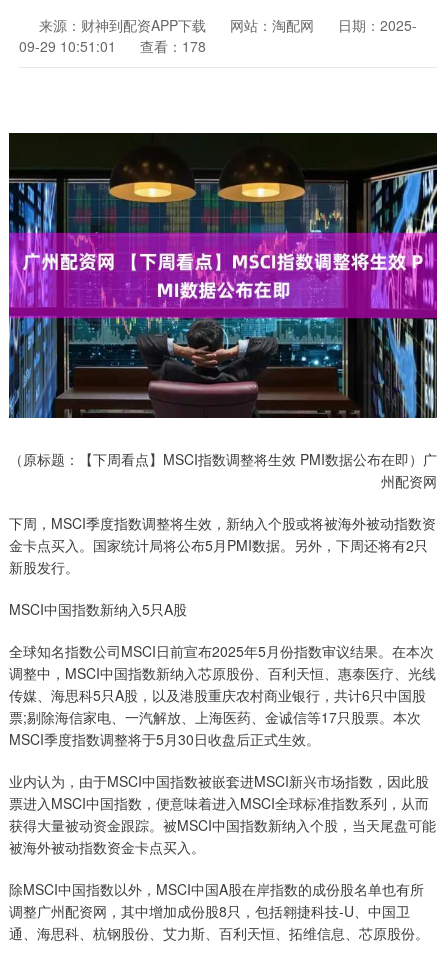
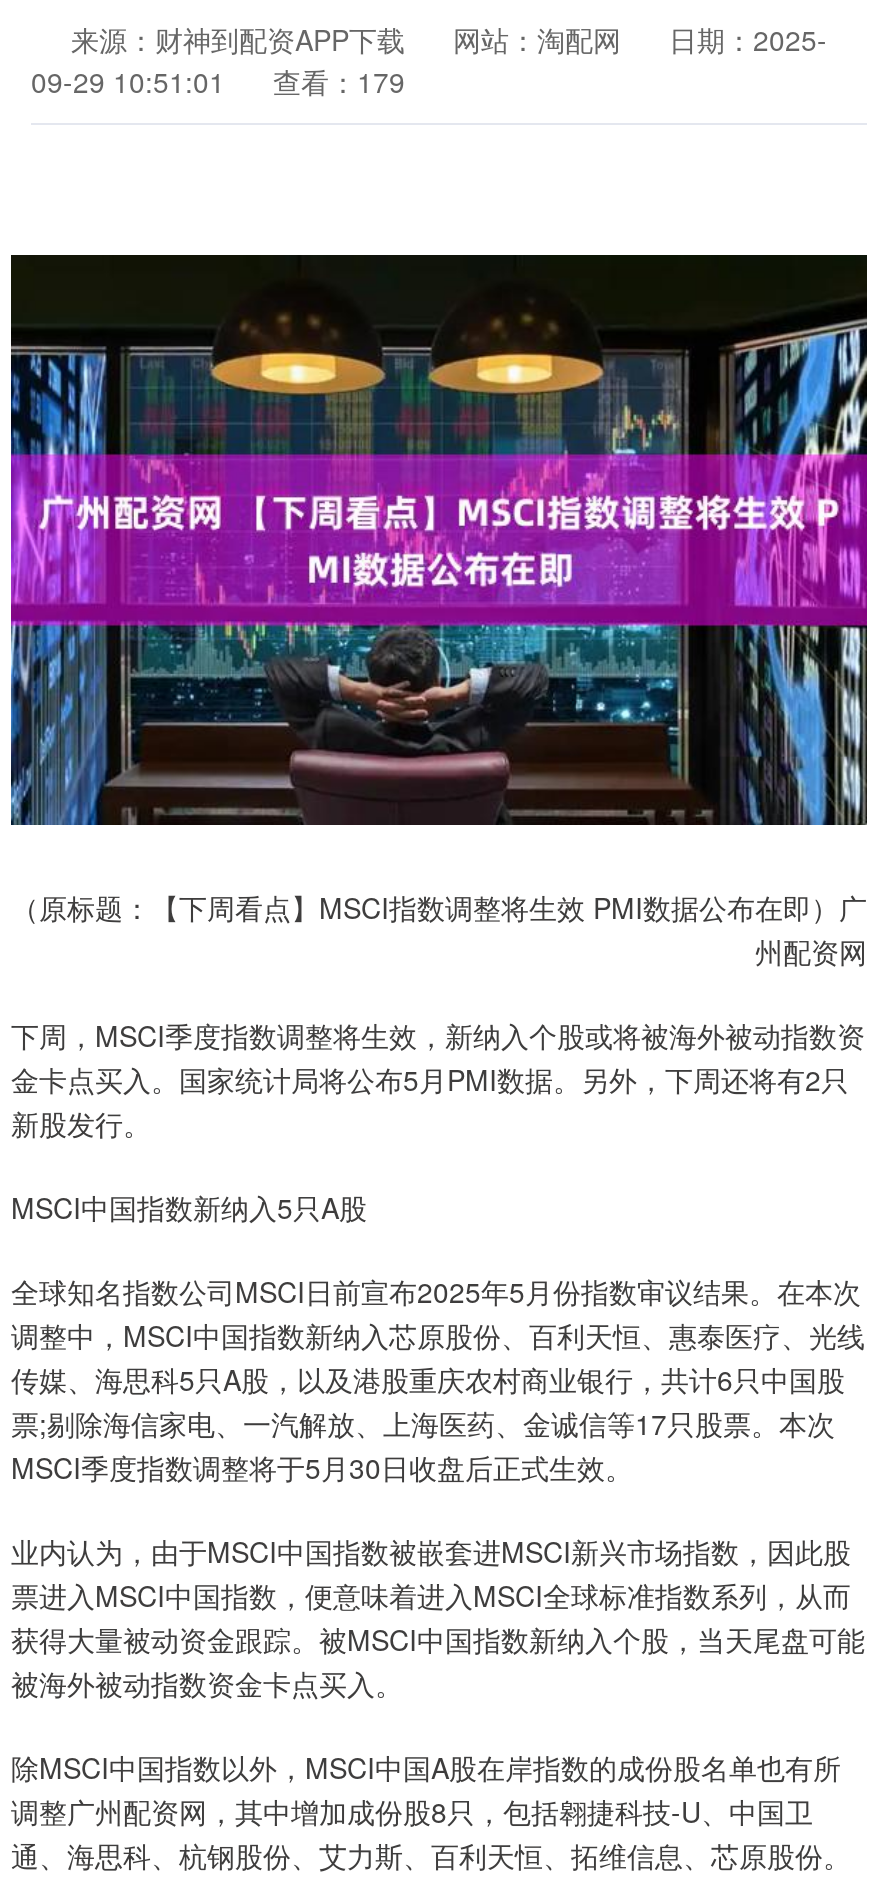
[19,36,206,56] 09-29 10:51:01 查看：178 -> [31,61,405,101] 09-29 10:51:01 查看：179

